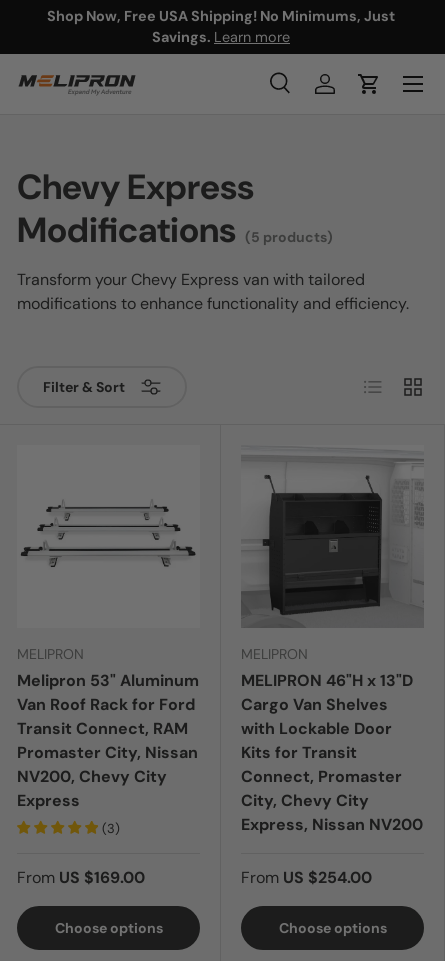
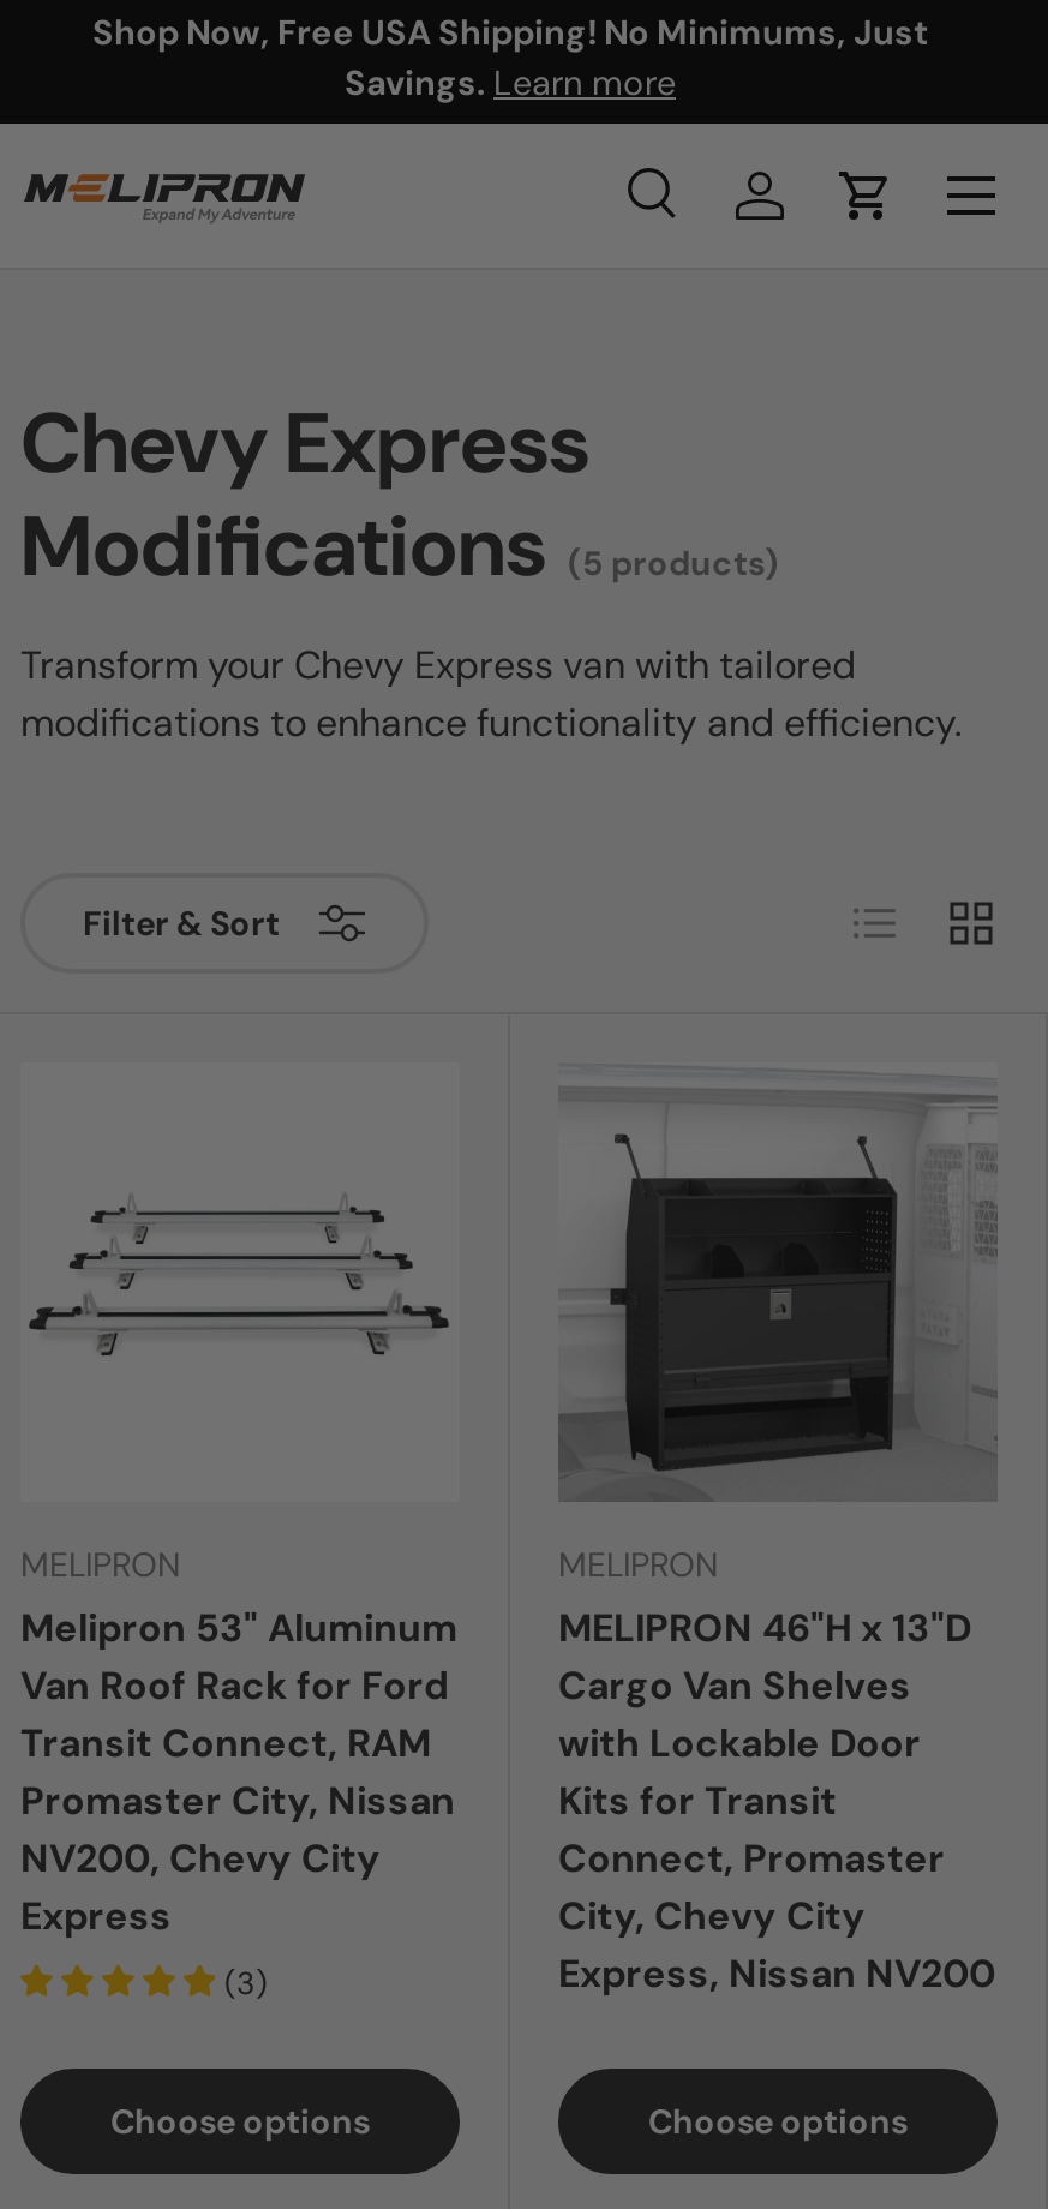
[17,867,145,888] From US $169.00 -> none
[241,867,372,888] From US $254.00 -> none

